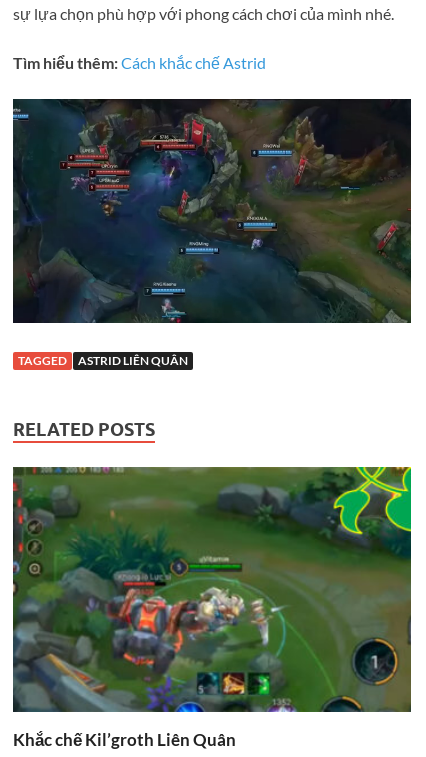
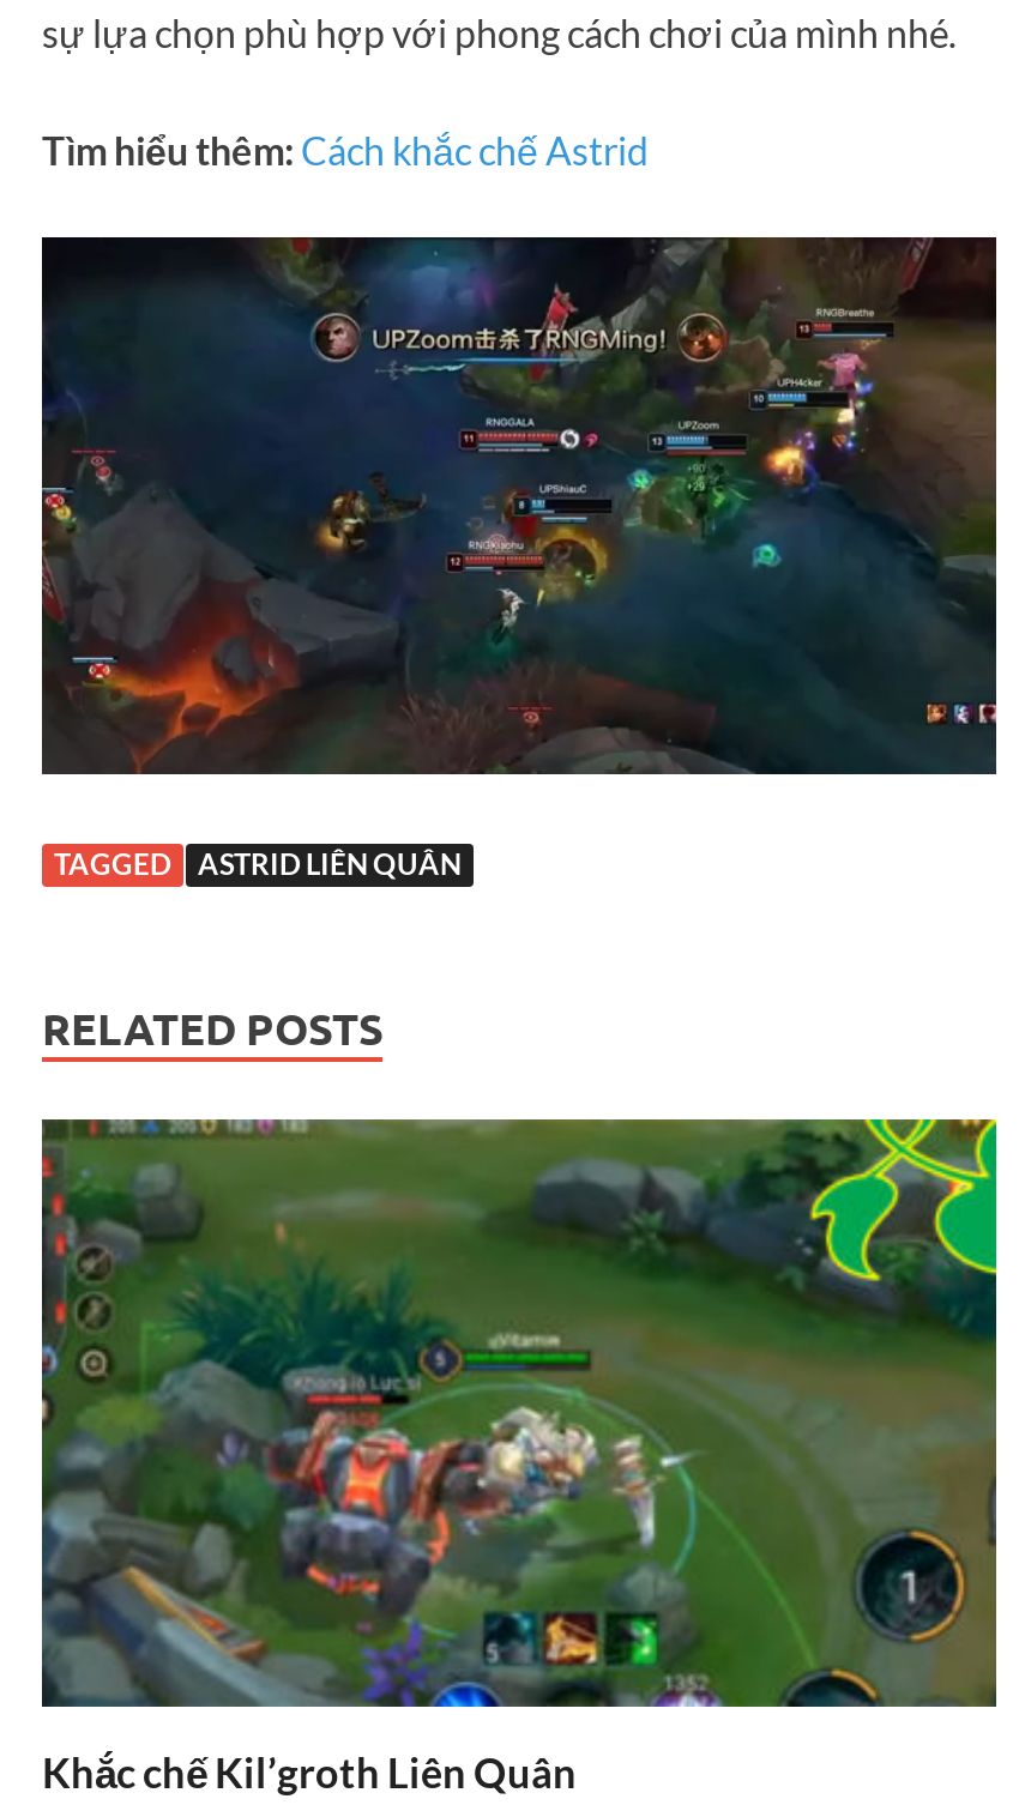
[12,99,411,323] [image] -> [40,237,996,774] [image]

